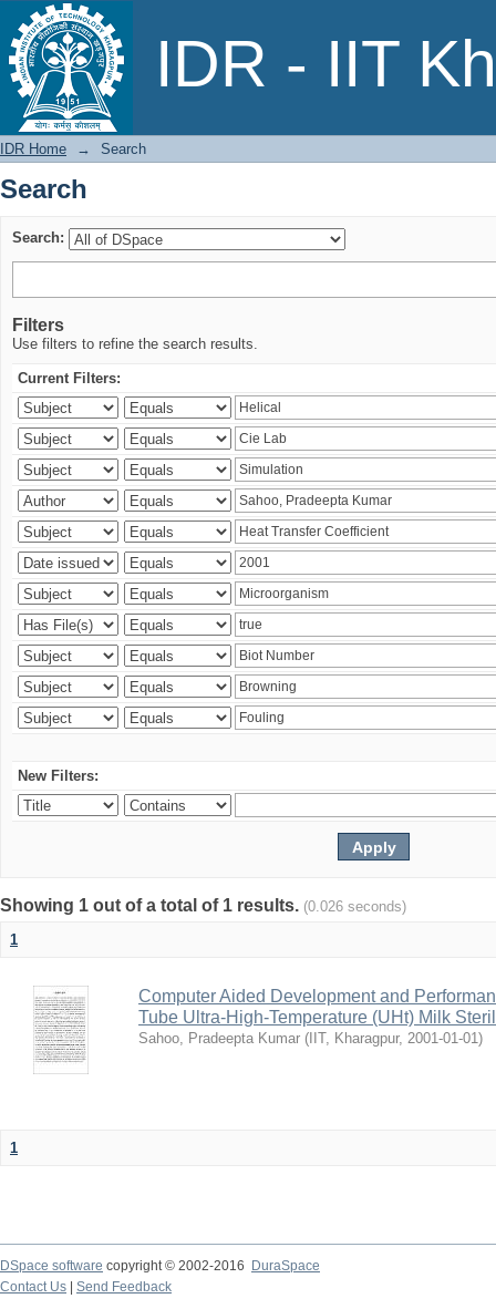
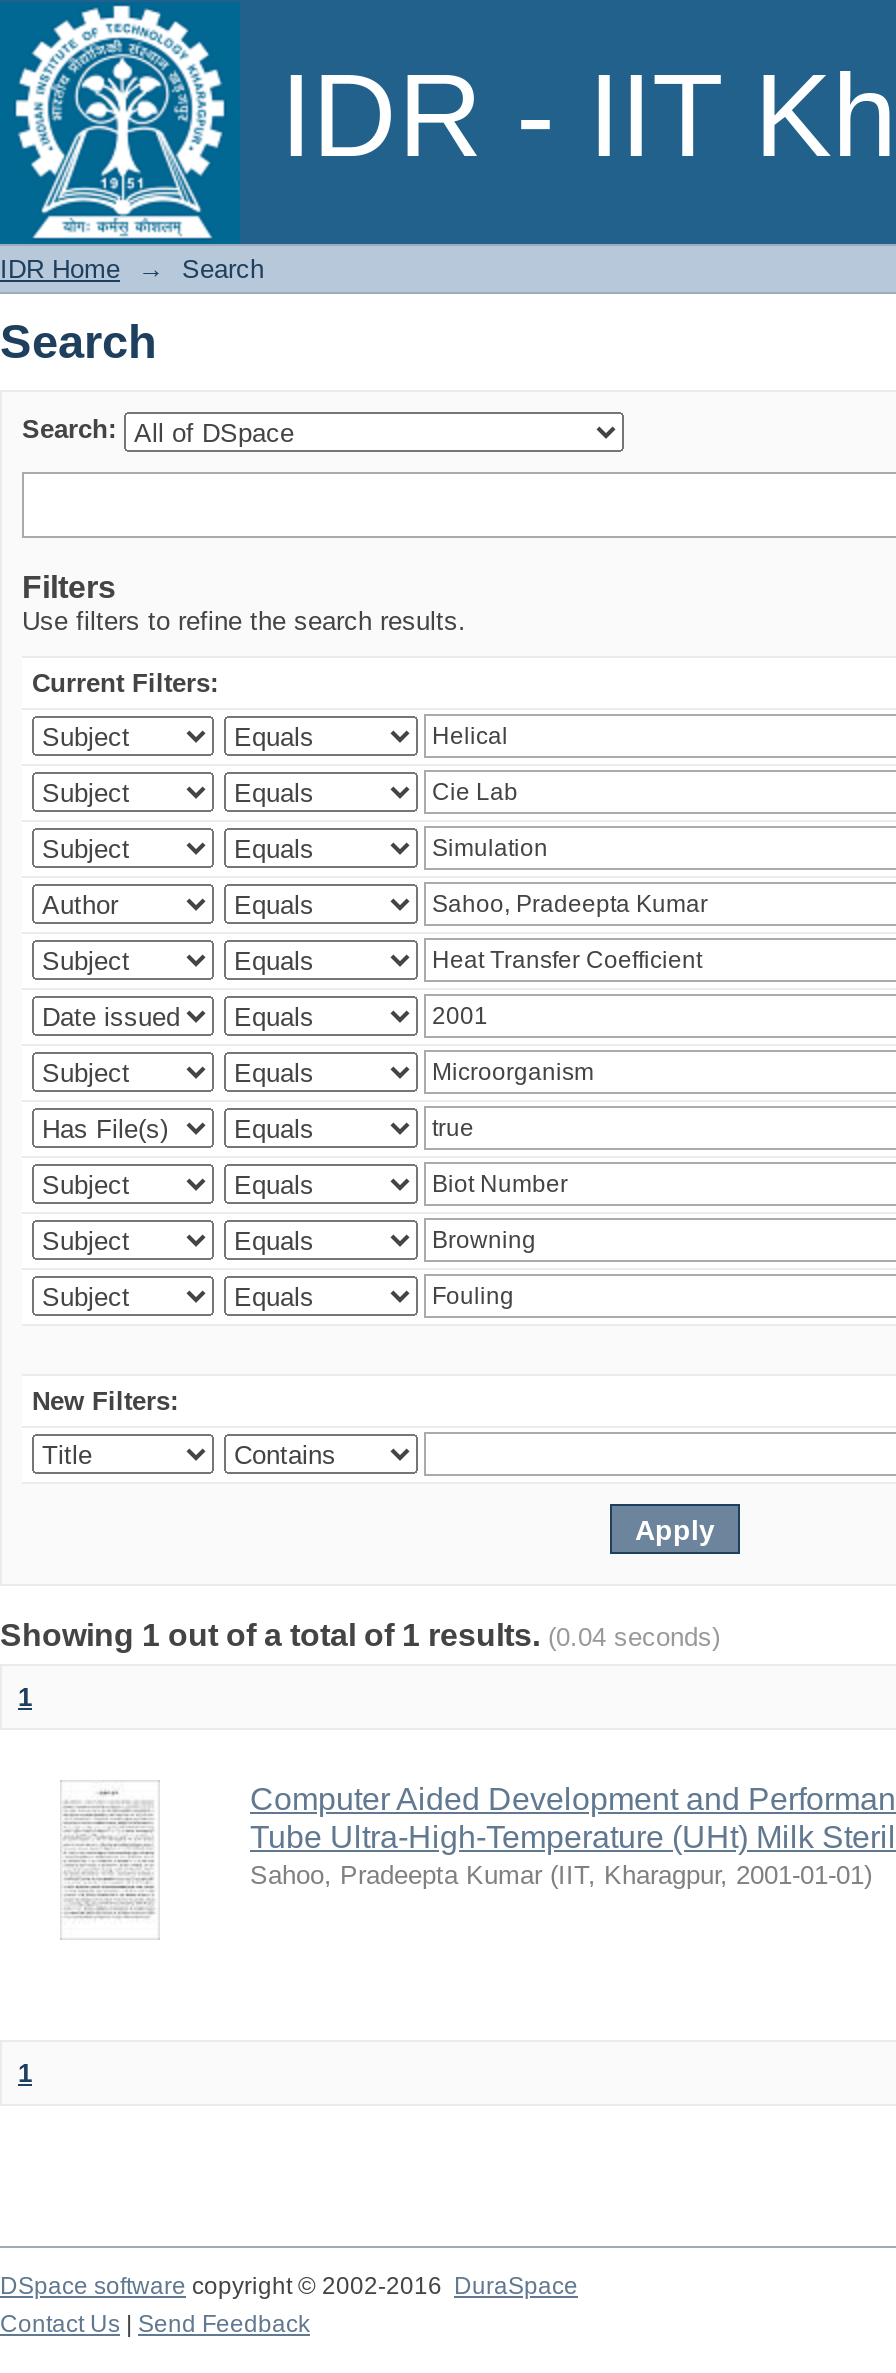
[0,896,406,915] Showing 1 out of a total of 1 results. (0.026 seconds) -> [0,1618,720,1652] Showing 1 out of a total of 1 results. (0.04 seconds)

